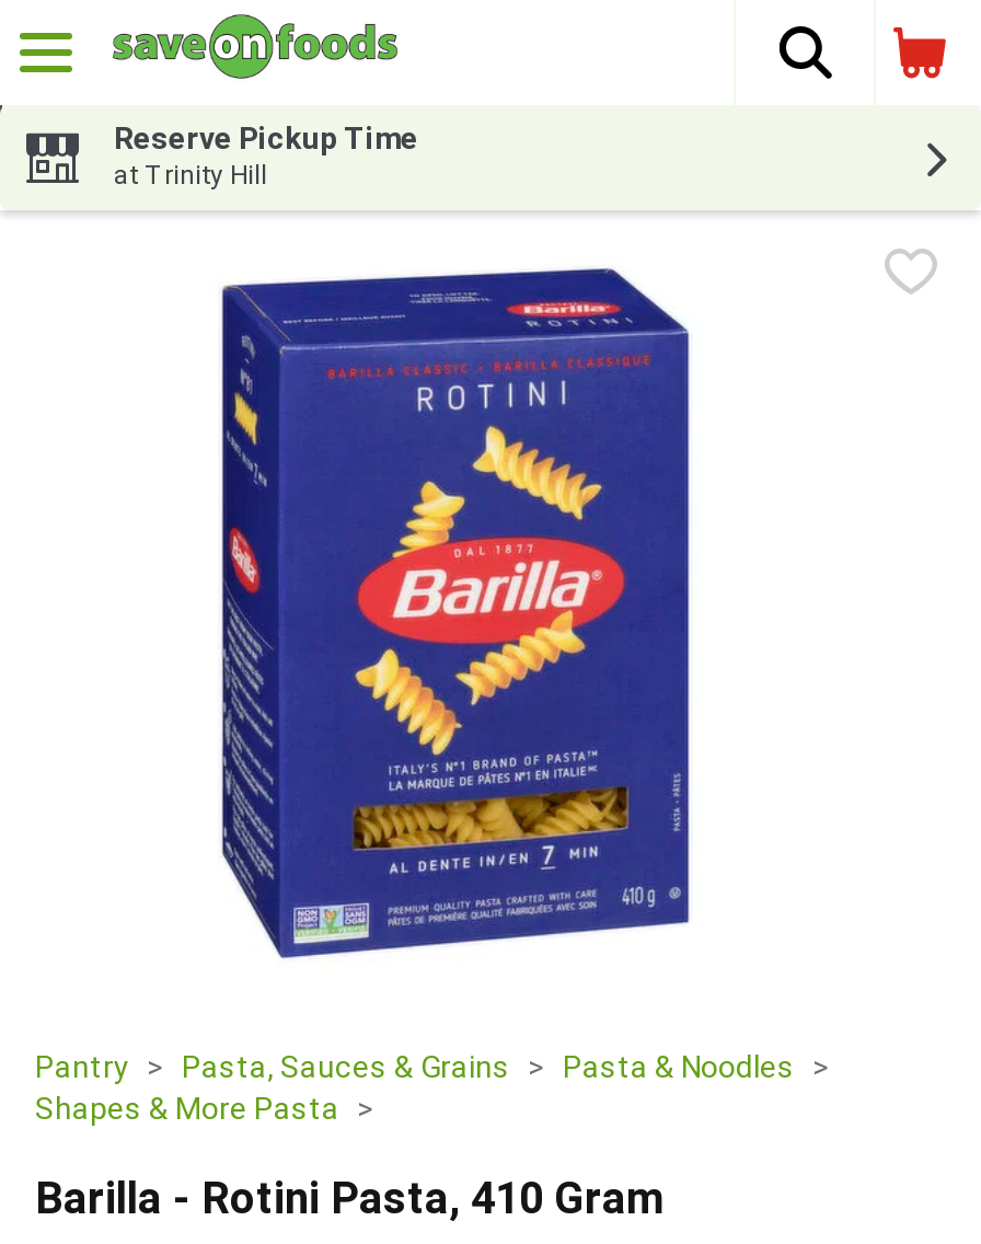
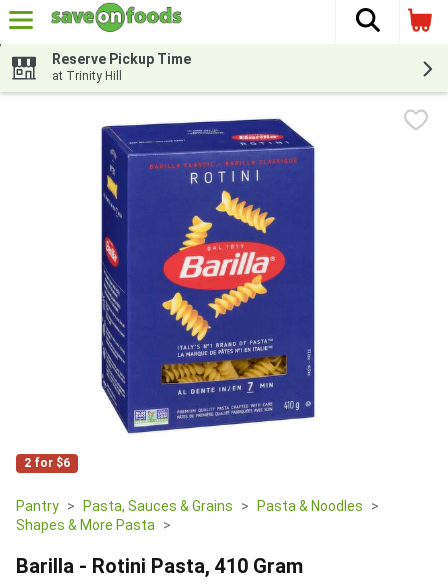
none -> [24,456,70,470] 2 for $6

